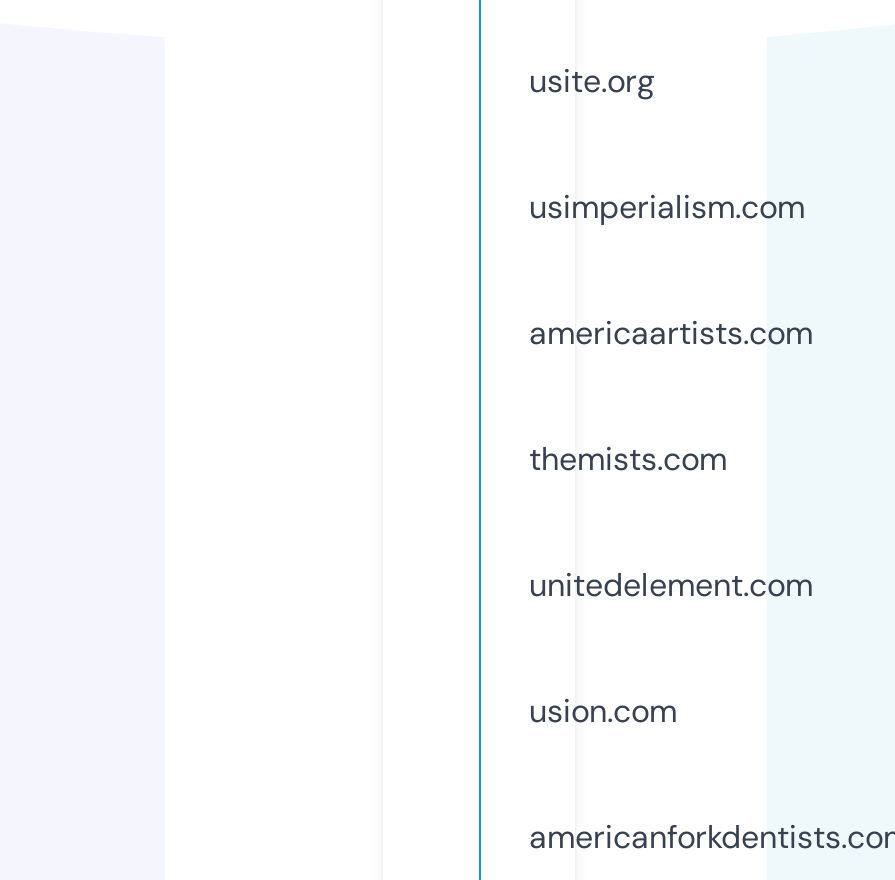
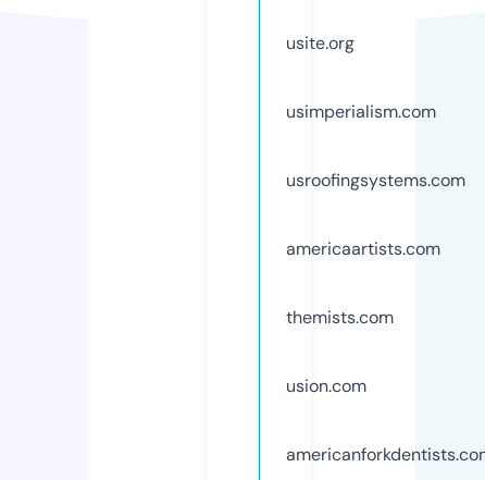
none -> [286,168,465,191] usroofingsystems.com
moved [529,312,813,480] -> [286,237,440,328]: americaartists.com | themists.com
[529,564,813,606] unitedelement.com -> none

